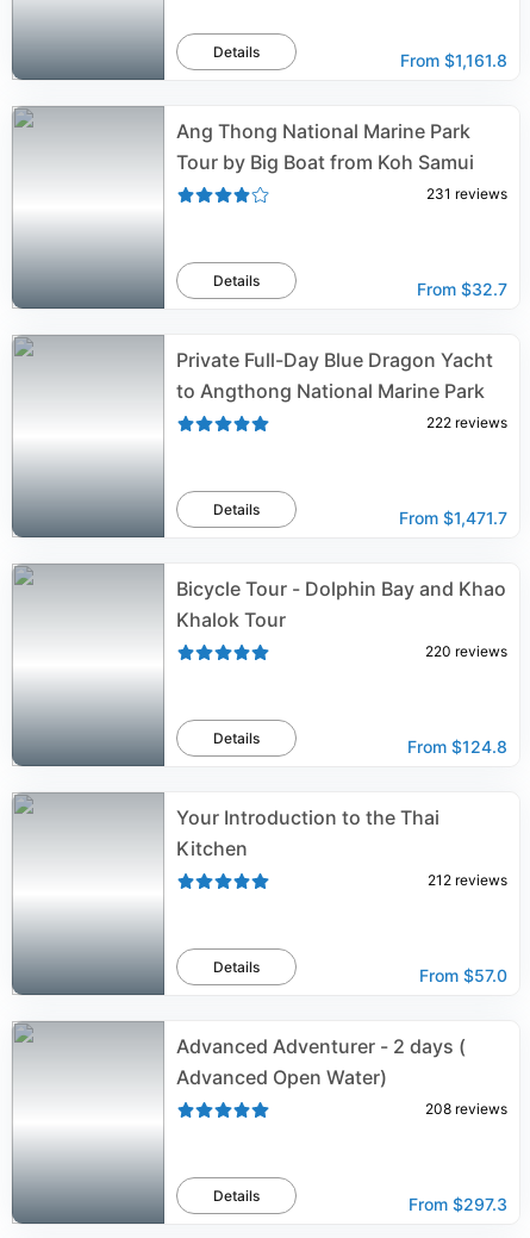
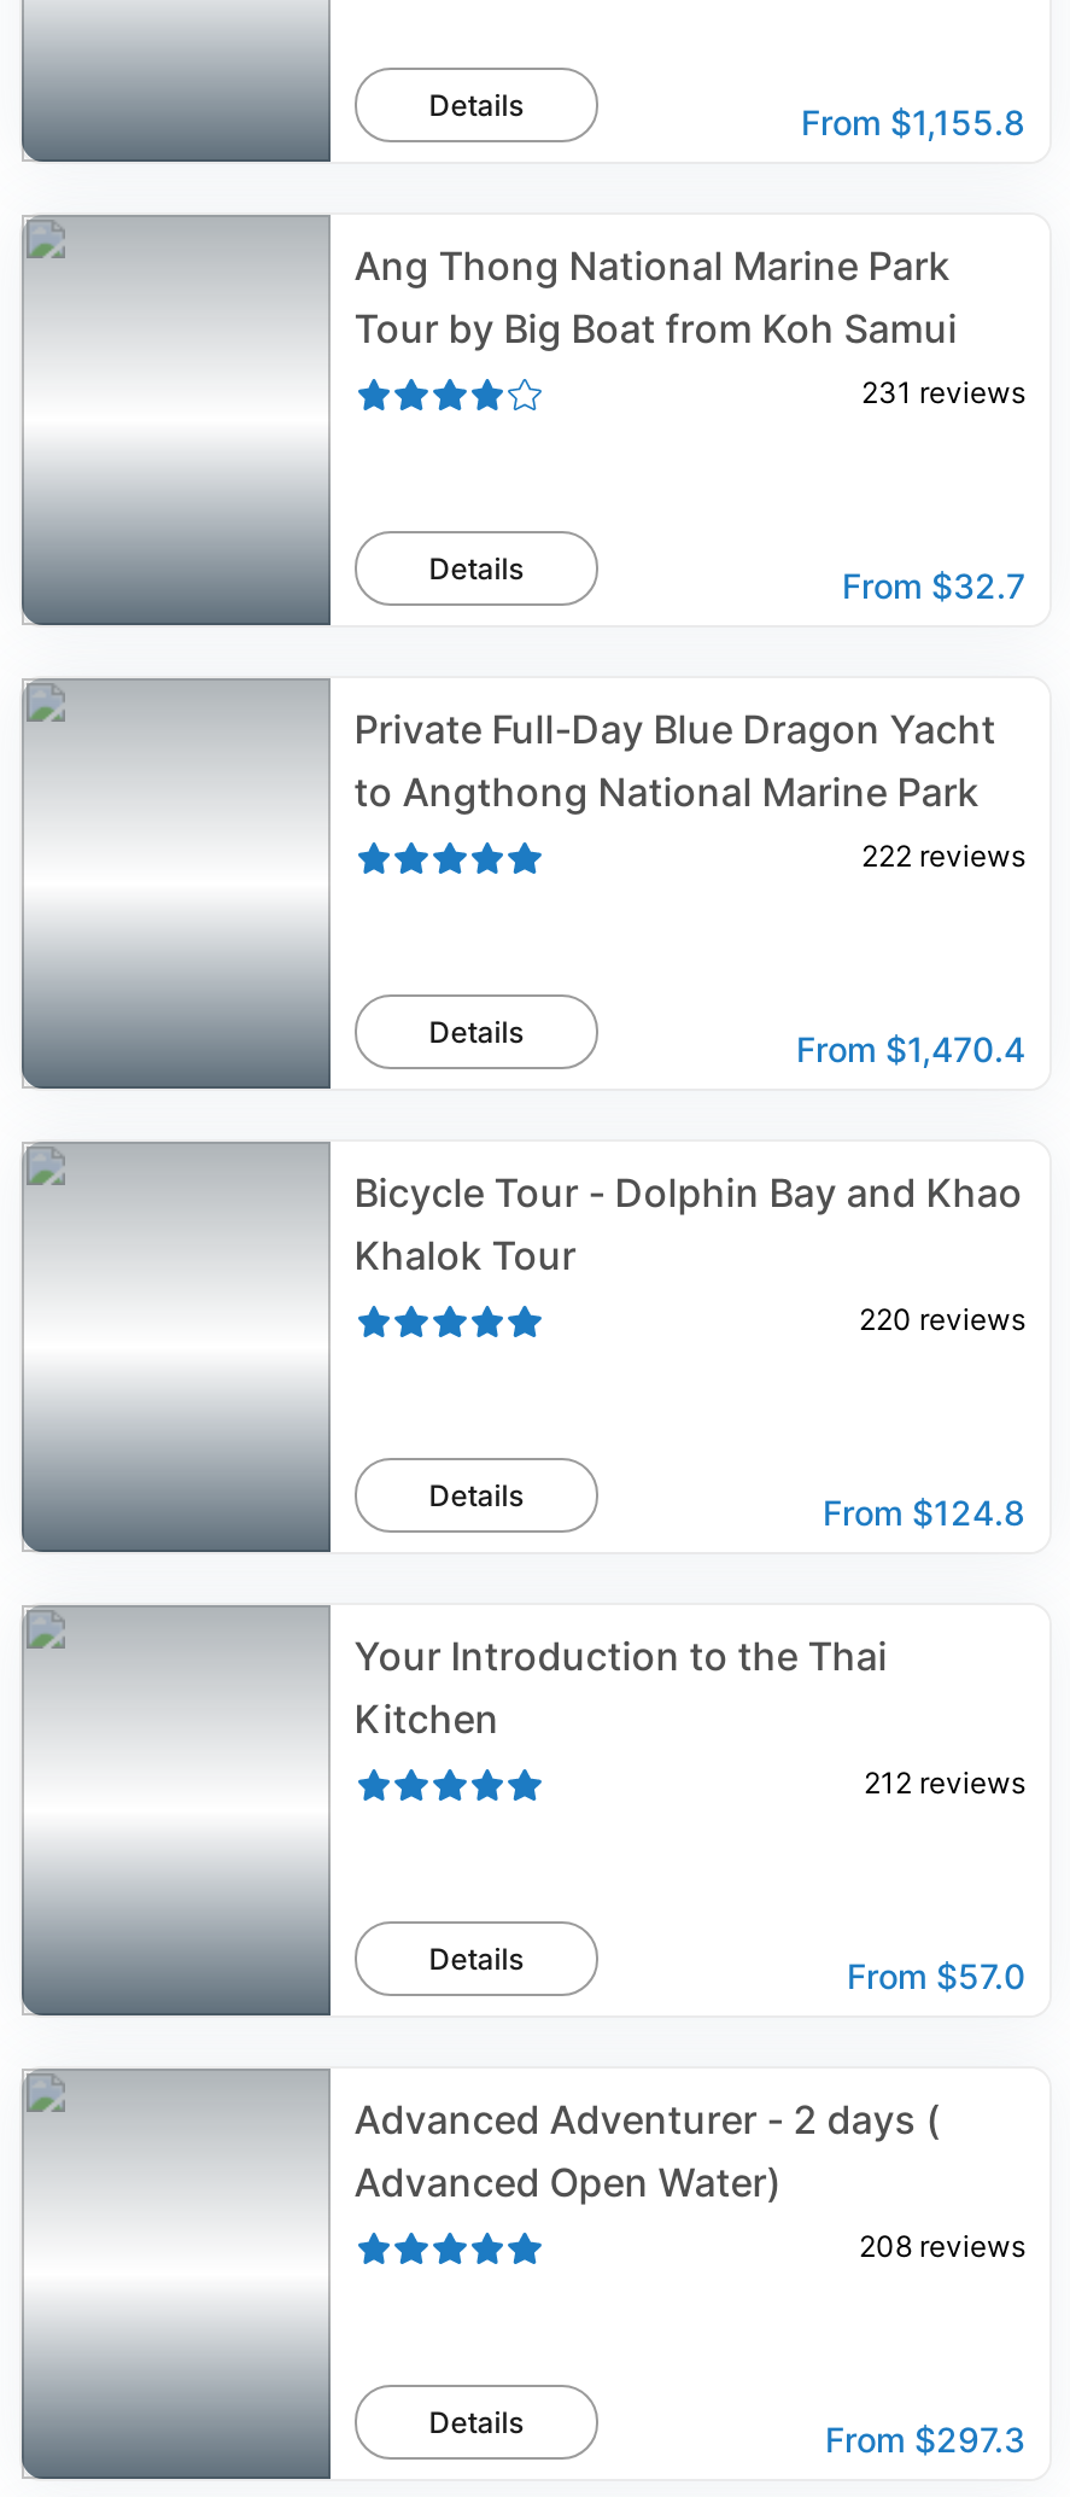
[400,50,507,70] From $1,161.8 -> [801,101,1025,142] From $1,155.8
[399,508,507,528] From $1,471.7 -> [796,1028,1025,1069] From $1,470.4

